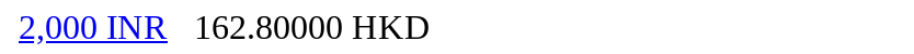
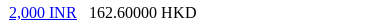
[19,9,431,45] 2,000 INR 162.80000 HKD -> [9,4,197,21] 2,000 INR 162.60000 HKD

